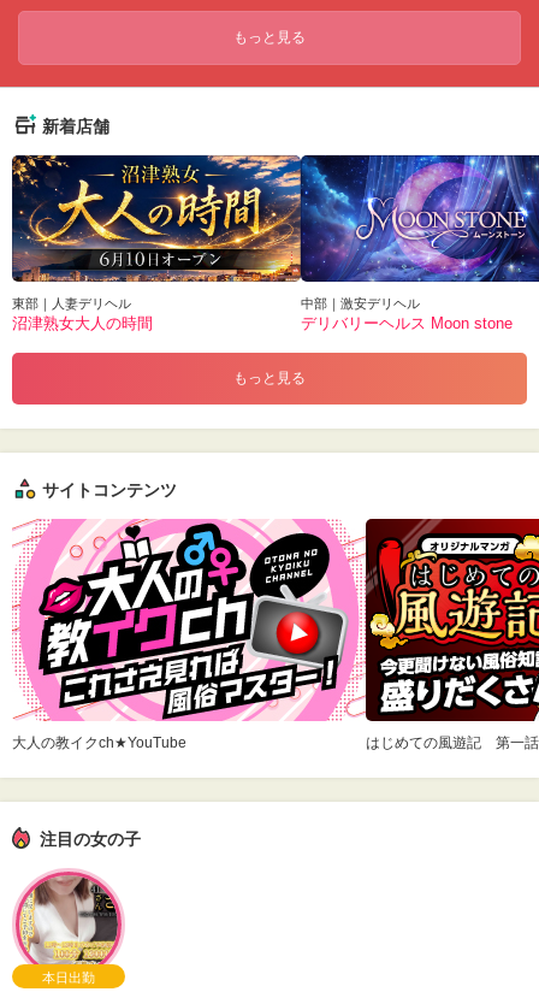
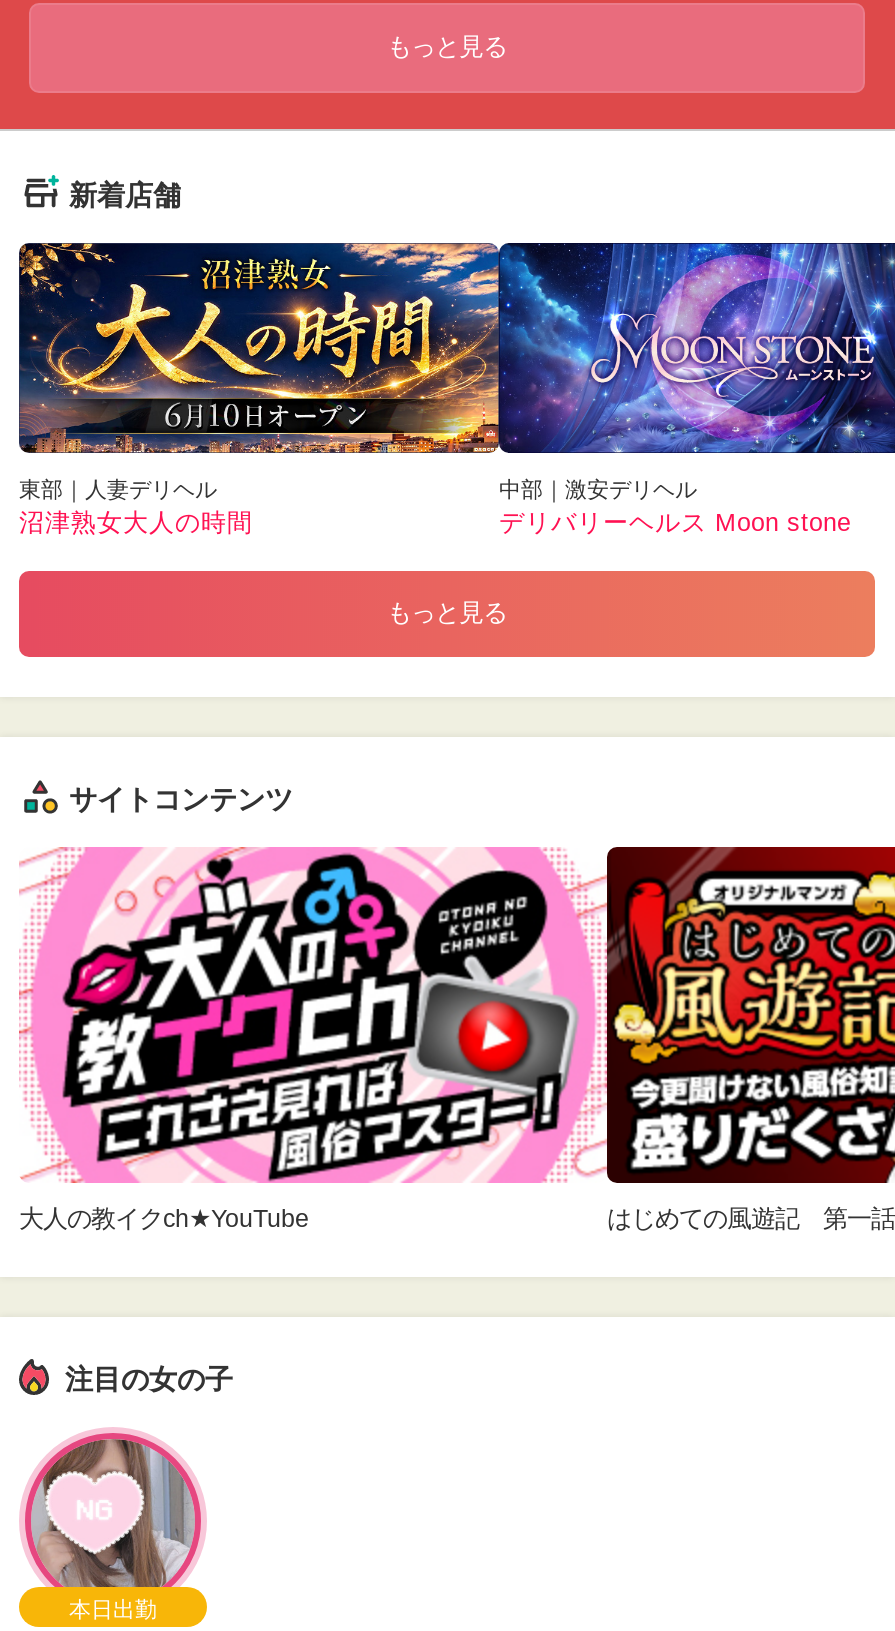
[19,875,119,966] [image] -> [31,1439,195,1589] [image]

